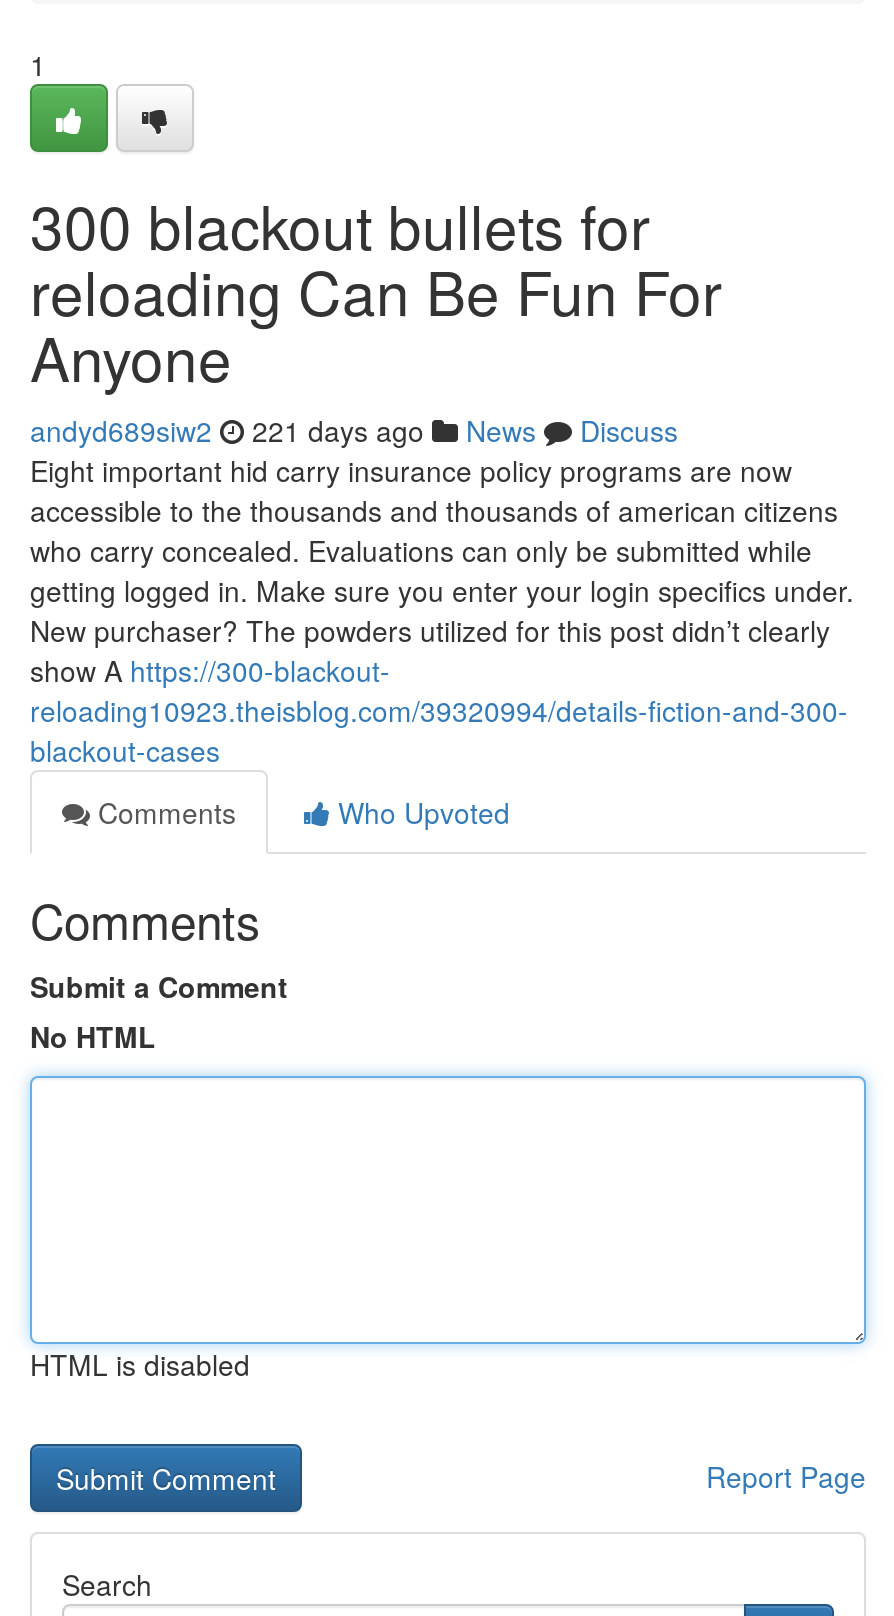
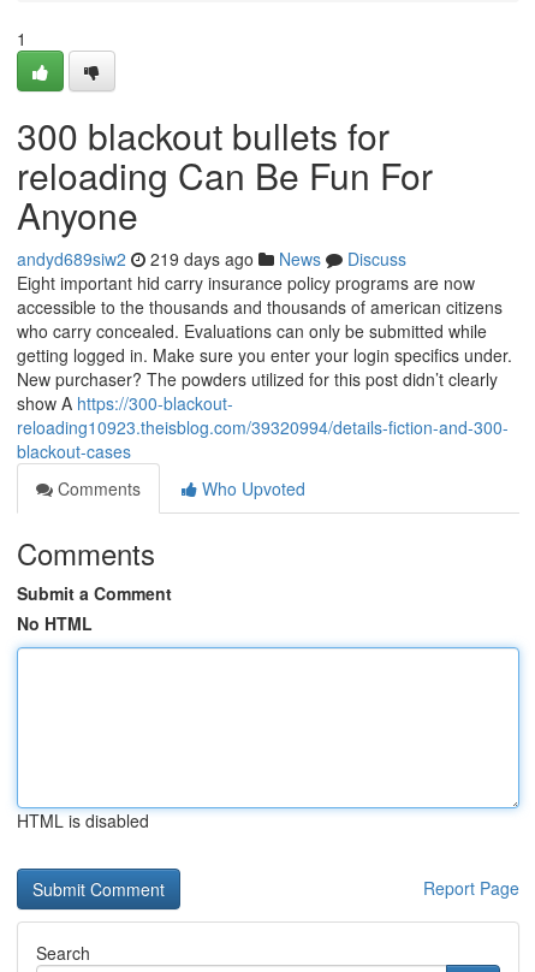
[30,410,678,450] andyd689siw2 221 days ago News Discuss -> [17,247,406,271] andyd689siw2 219 days ago News Discuss

